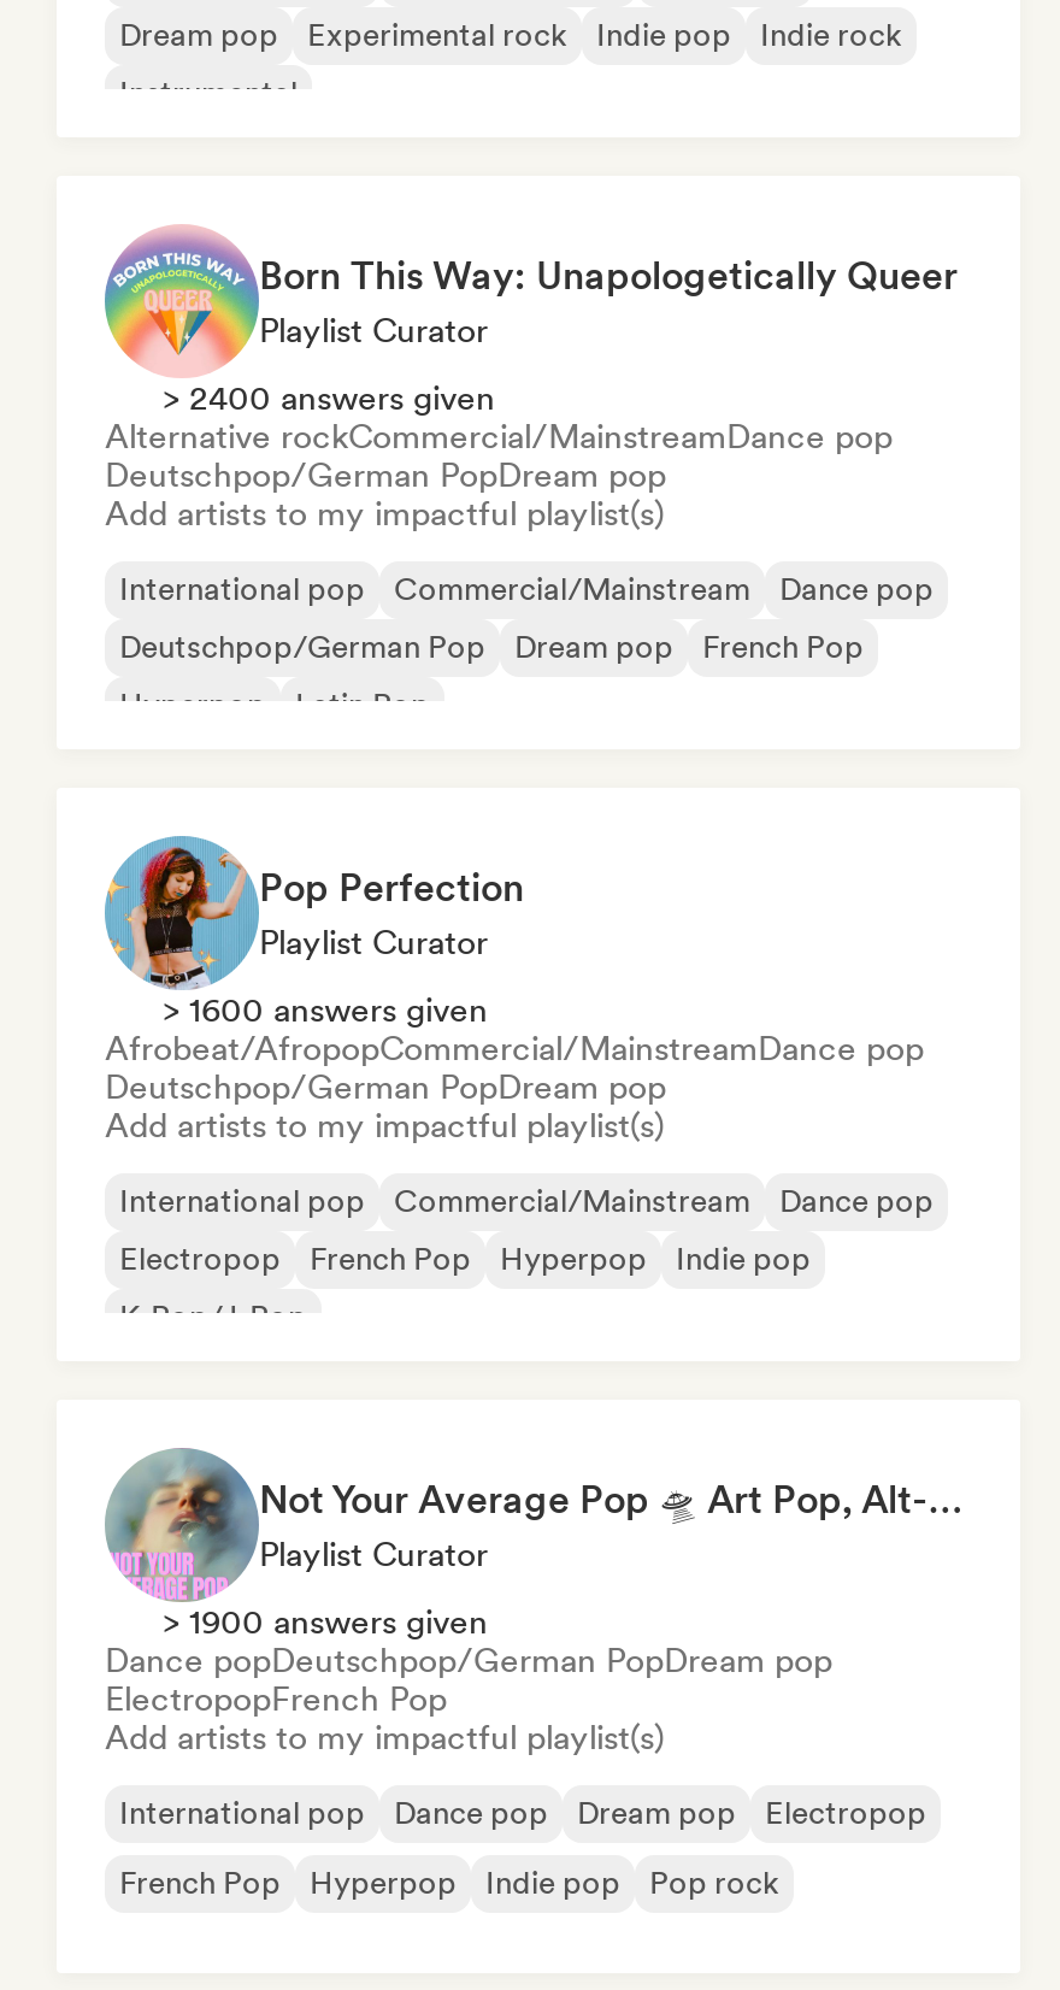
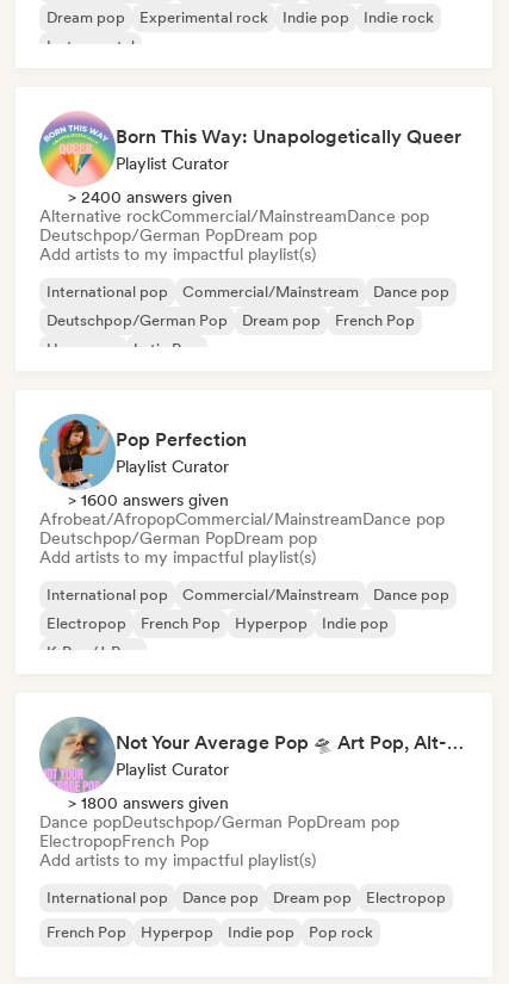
[163,1602,488,1641] > 1900 answers given -> [68,793,229,812] > 1800 answers given

